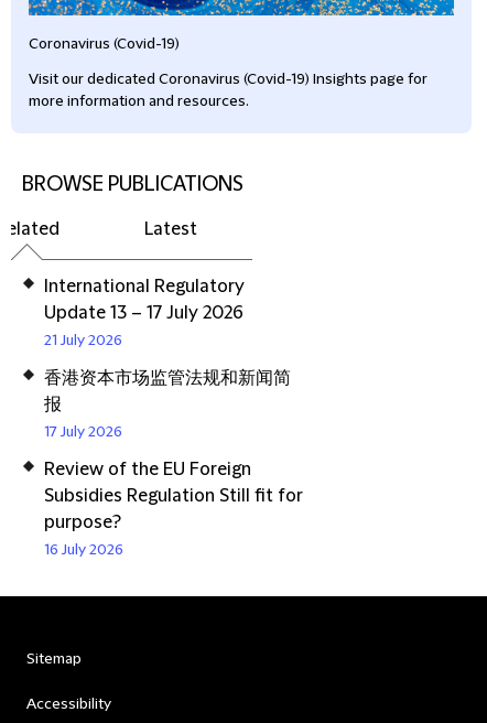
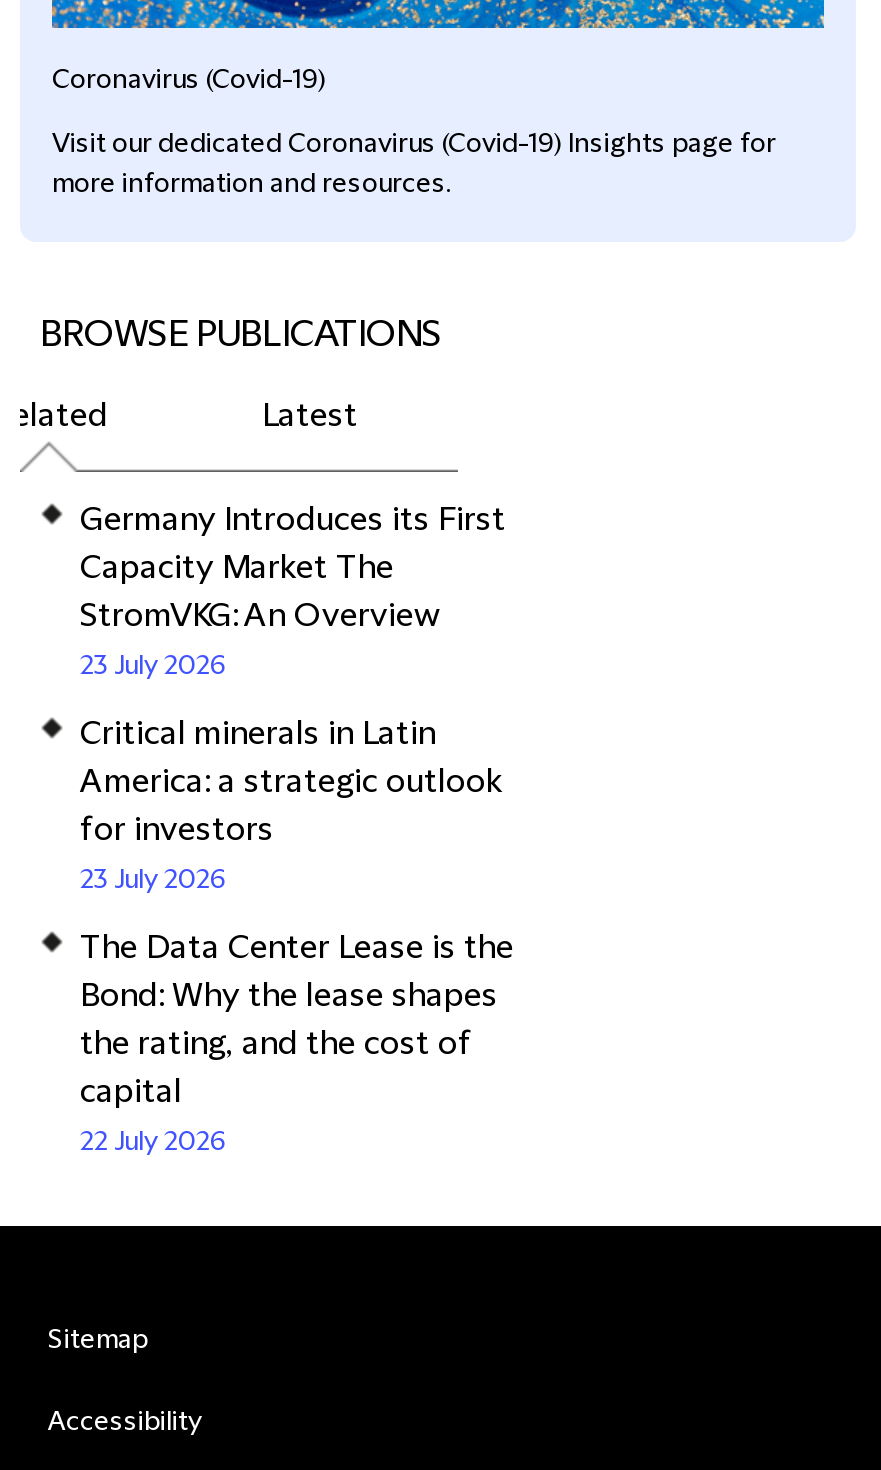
[44,276,245,349] International Regulatory | Update 13 – 17 July 2026 | 21 July 2026 -> [80,502,506,682] Germany Introduces its First | Capacity Market The | StromVKG: An Overview | 23 July 2026
[44,368,291,441] 香港资本市场监管法规和新闻简 | 报 | 17 July 2026 -> [80,716,502,896] Critical minerals in Latin | America: a strategic outlook | for investors | 23 July 2026
[44,459,303,559] Review of the EU Foreign | Subsidies Regulation Still fit for | purpose? | 16 July 2026 -> [80,930,514,1158] The Data Center Lease is the | Bond: Why the lease shapes | the rating, and the cost of | capital | 22 July 2026

